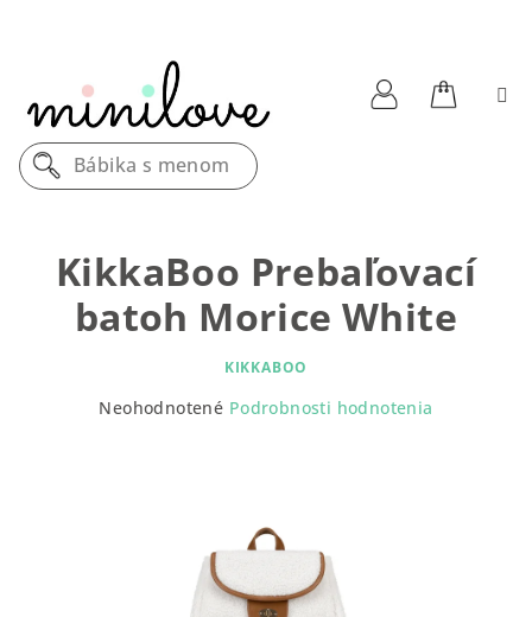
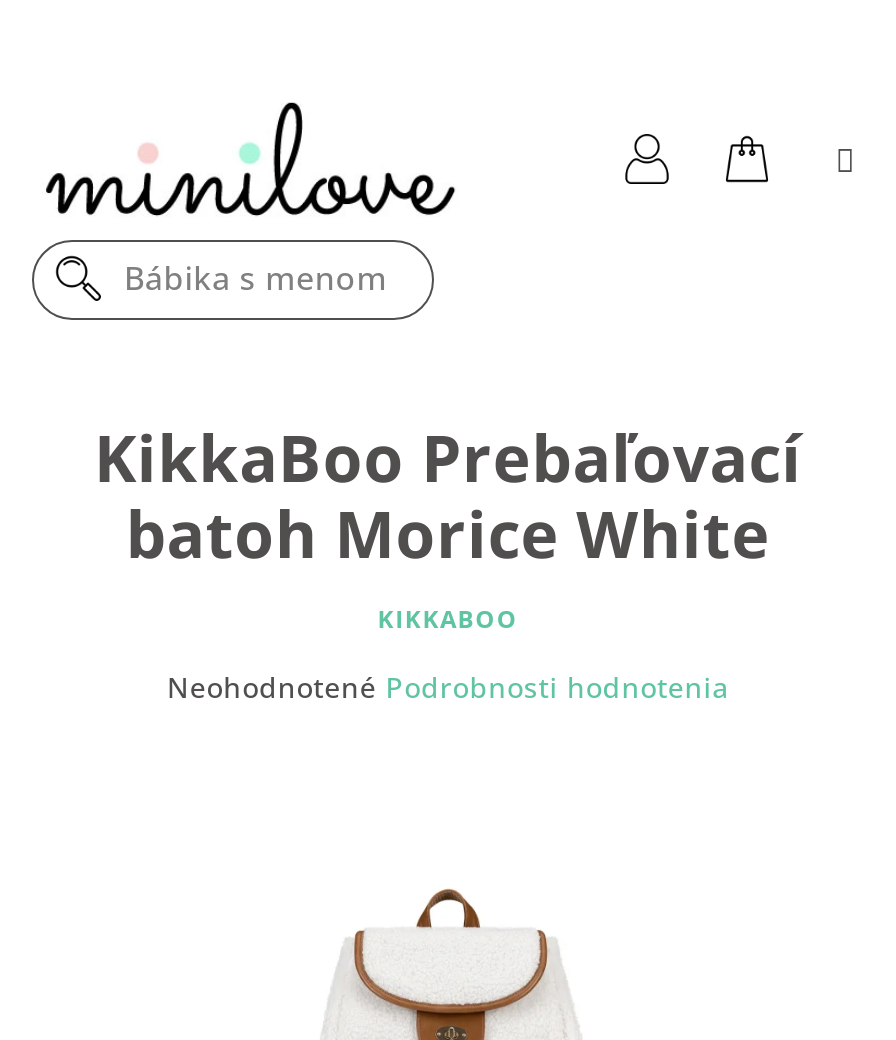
[74,152,230,178] Bábika s menom -> [124,256,315,300] Bábika s me

